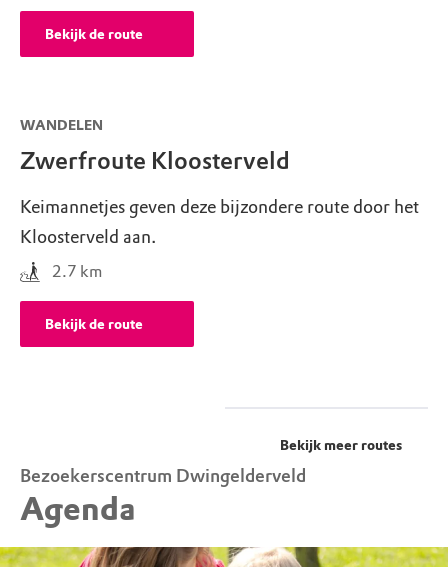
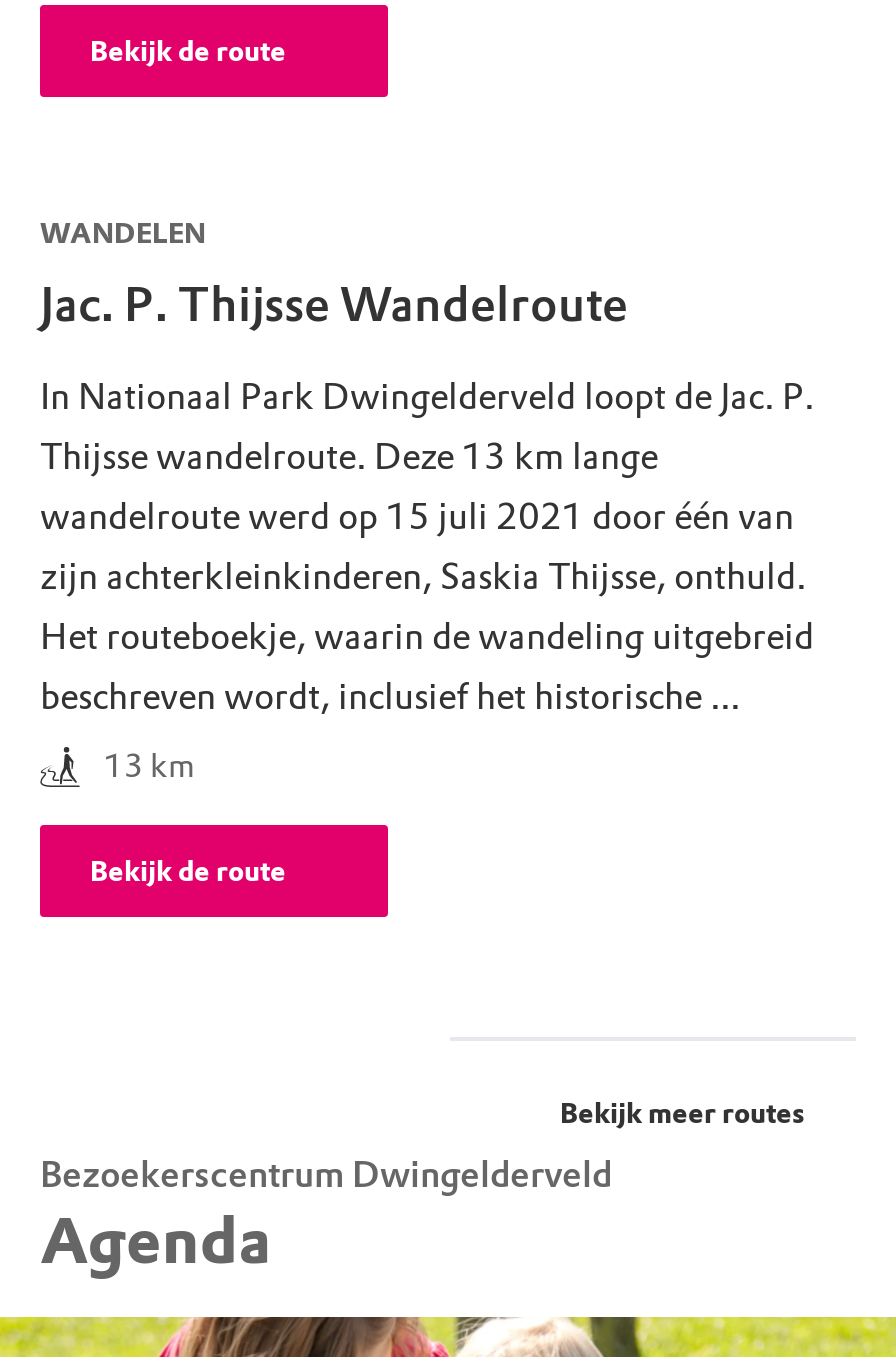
[20,146,290,175] Zwerfroute Kloosterveld -> [40,275,628,333] Jac. P. Thijsse Wandelroute
[20,196,419,248] Keimannetjes geven deze bijzondere route door het | Kloosterveld aan. -> [40,376,814,720] In Nationaal Park Dwingelderveld loopt de Jac. P. | Thijsse wandelroute. Deze 13 km lange | wandelroute werd op 15 juli 2021 door één van | zijn achterkleinkinderen, Saskia Thijsse, onthuld. | Het routeboekje, waarin de wandeling uitgebreid | beschreven wordt, inclusief het historische ...
[52,262,102,281] 2.7 km -> [104,748,194,786] 13 km

